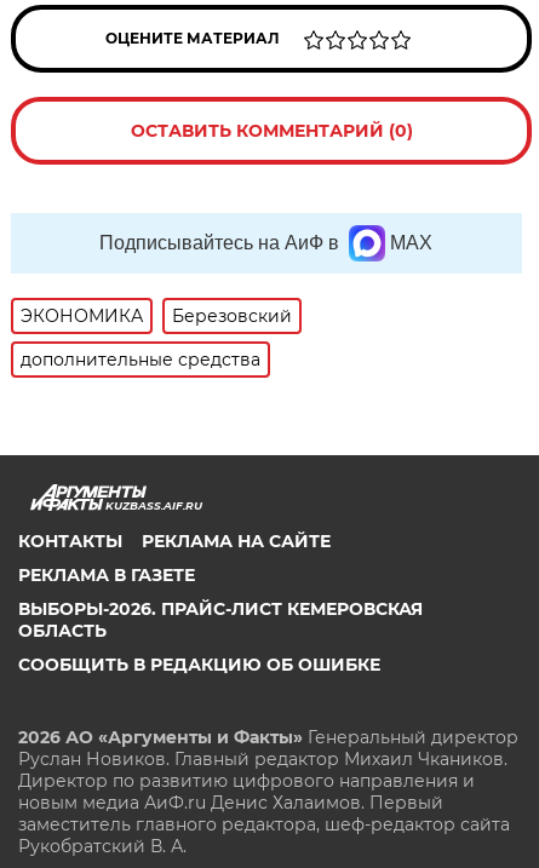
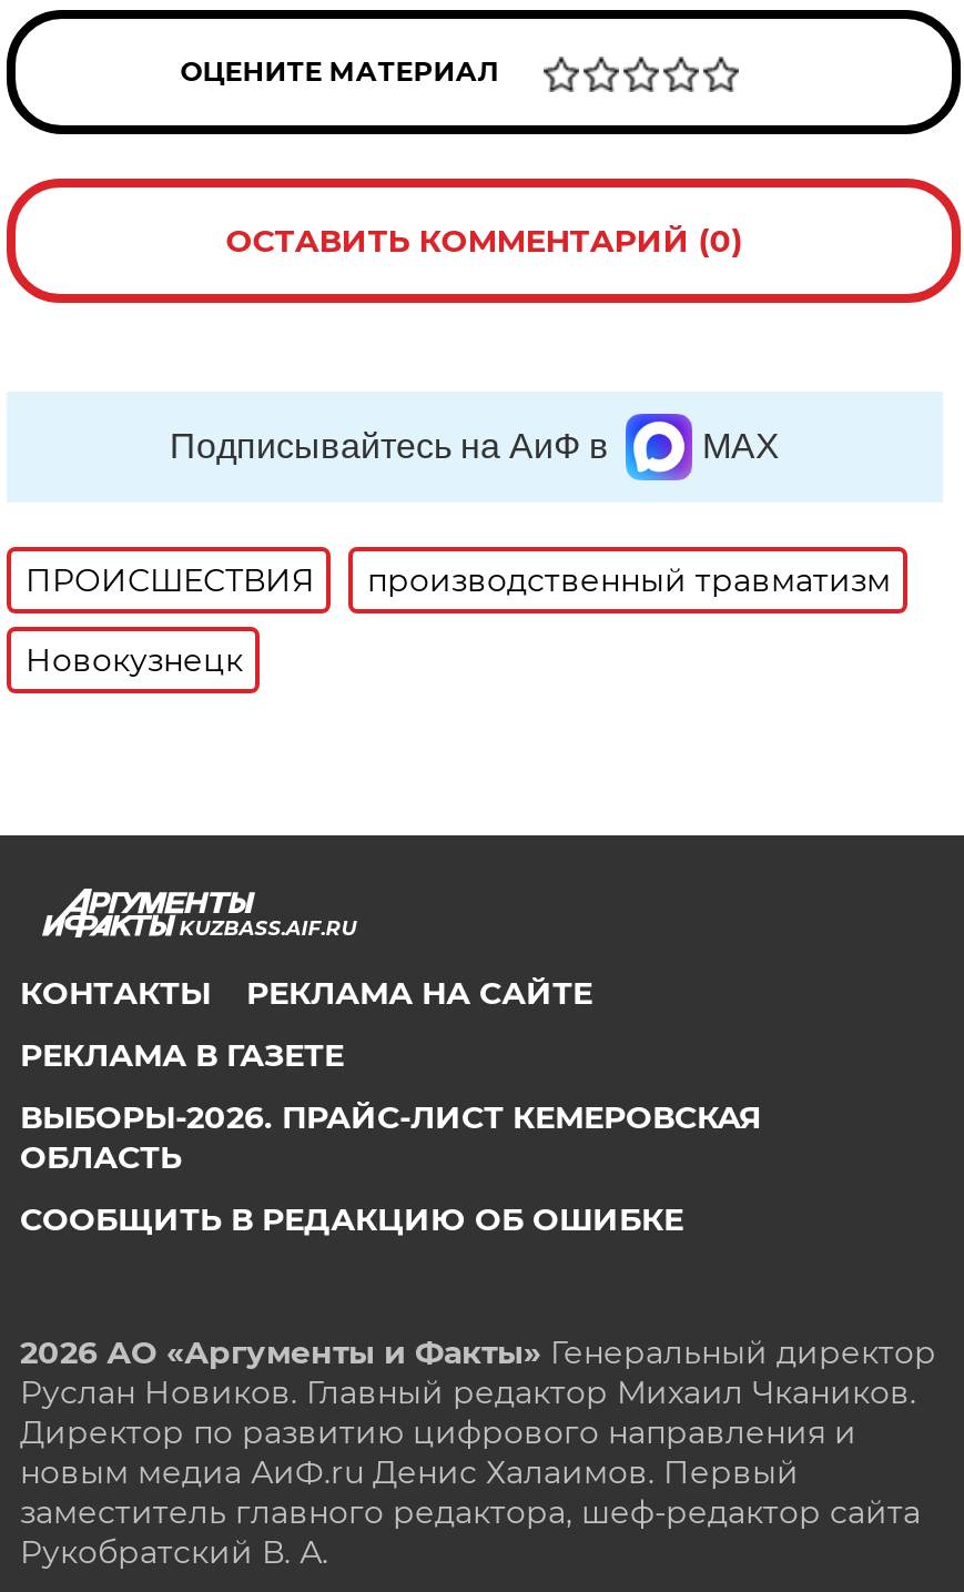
[21,305,292,327] ЭКОНОМИКА | Березовский -> [25,560,891,600] ПРОИСШЕСТВИЯ | производственный травматизм
[21,349,261,370] дополнительные средства -> [25,640,243,680] Новокузнецк

